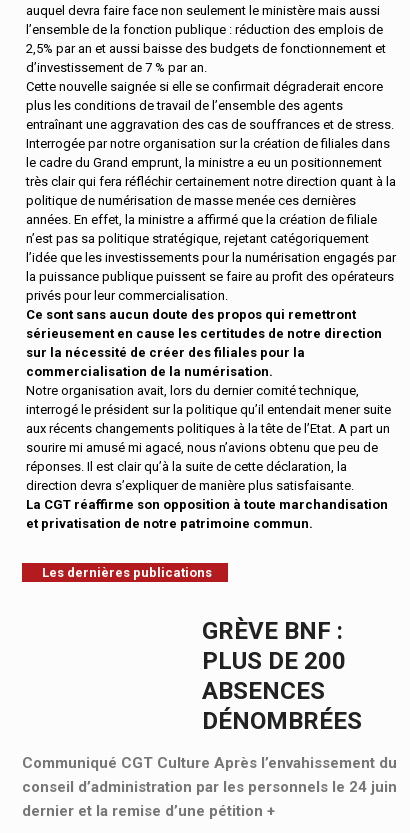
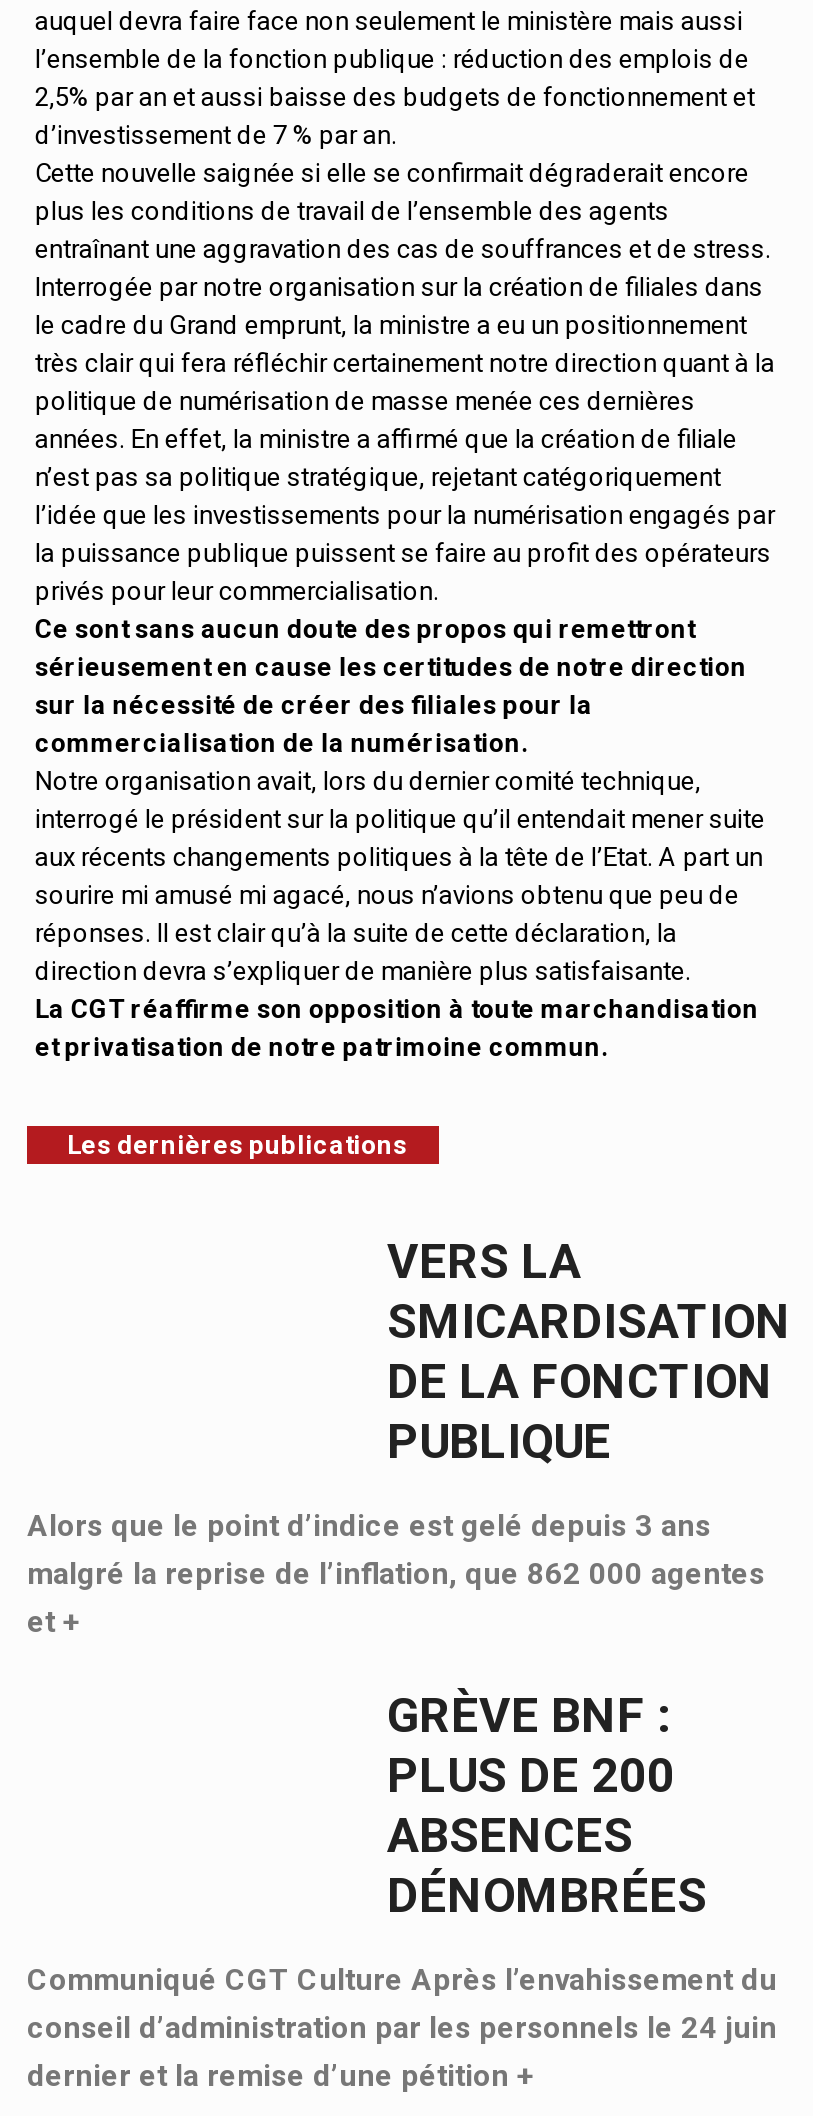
none -> [27,1234,791,1640] VERS LA | SMICARDISATION | DE LA FONCTION | PUBLIQUE | Alors que le point d’indice est gelé depuis 3 ans | malgré la reprise de l’inflation, que 862 000 agentes | et +

